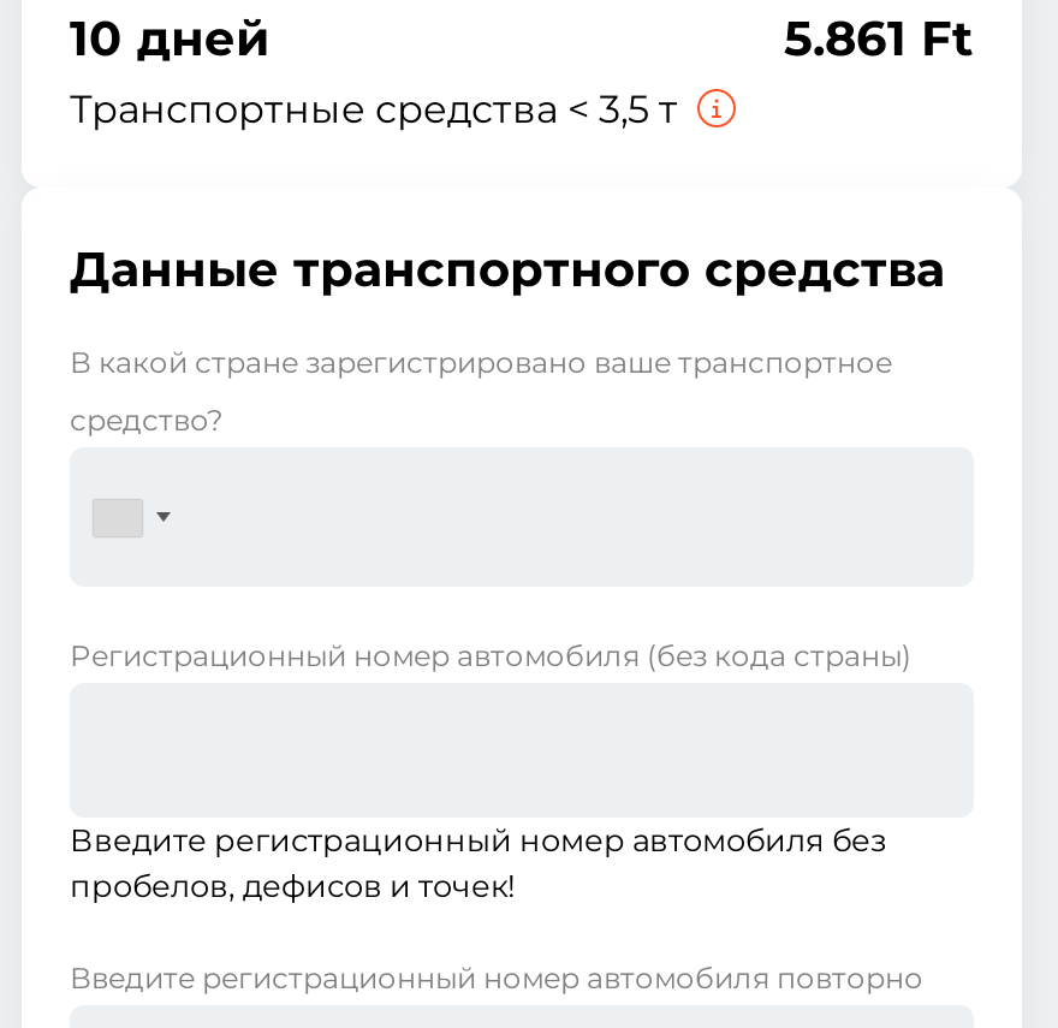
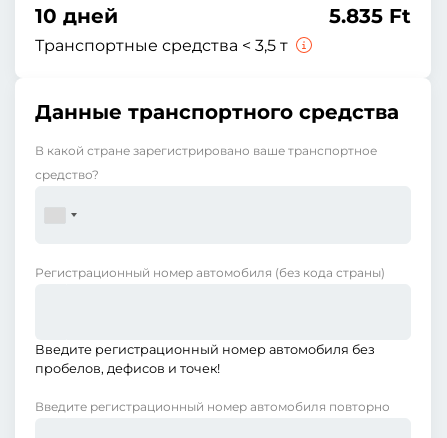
[784,10,974,67] 5.861 Ft -> [329,4,411,28] 5.835 Ft

